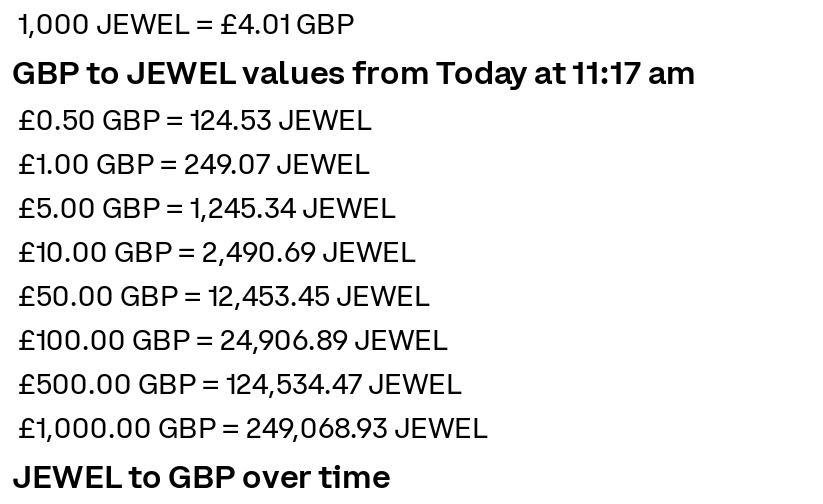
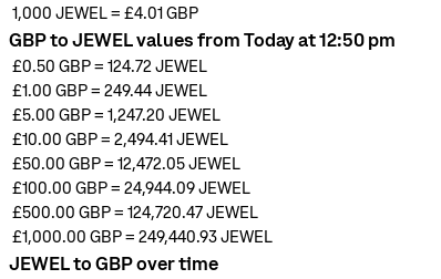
[12,53,696,93] GBP to JEWEL values from Today at 11:17 am -> [9,29,396,51] GBP to JEWEL values from Today at 12:50 pm
[18,103,372,139] £0.50 GBP = 124.53 JEWEL -> [12,57,207,77] £0.50 GBP = 124.72 JEWEL
[18,147,370,183] £1.00 GBP = 249.07 JEWEL -> [12,81,207,101] £1.00 GBP = 249.44 JEWEL
[18,191,396,227] £5.00 GBP = 1,245.34 JEWEL -> [12,106,221,125] £5.00 GBP = 1,247.20 JEWEL
[18,235,416,271] £10.00 GBP = 2,490.69 JEWEL -> [12,130,228,150] £10.00 GBP = 2,494.41 JEWEL
[18,279,430,315] £50.00 GBP = 12,453.45 JEWEL -> [12,154,240,174] £50.00 GBP = 12,472.05 JEWEL
[18,323,448,359] £100.00 GBP = 24,906.89 JEWEL -> [12,179,250,199] £100.00 GBP = 24,944.09 JEWEL
[18,367,462,403] £500.00 GBP = 124,534.47 JEWEL -> [12,203,258,223] £500.00 GBP = 124,720.47 JEWEL
[18,411,488,447] £1,000.00 GBP = 249,068.93 JEWEL -> [12,227,273,247] £1,000.00 GBP = 249,440.93 JEWEL

